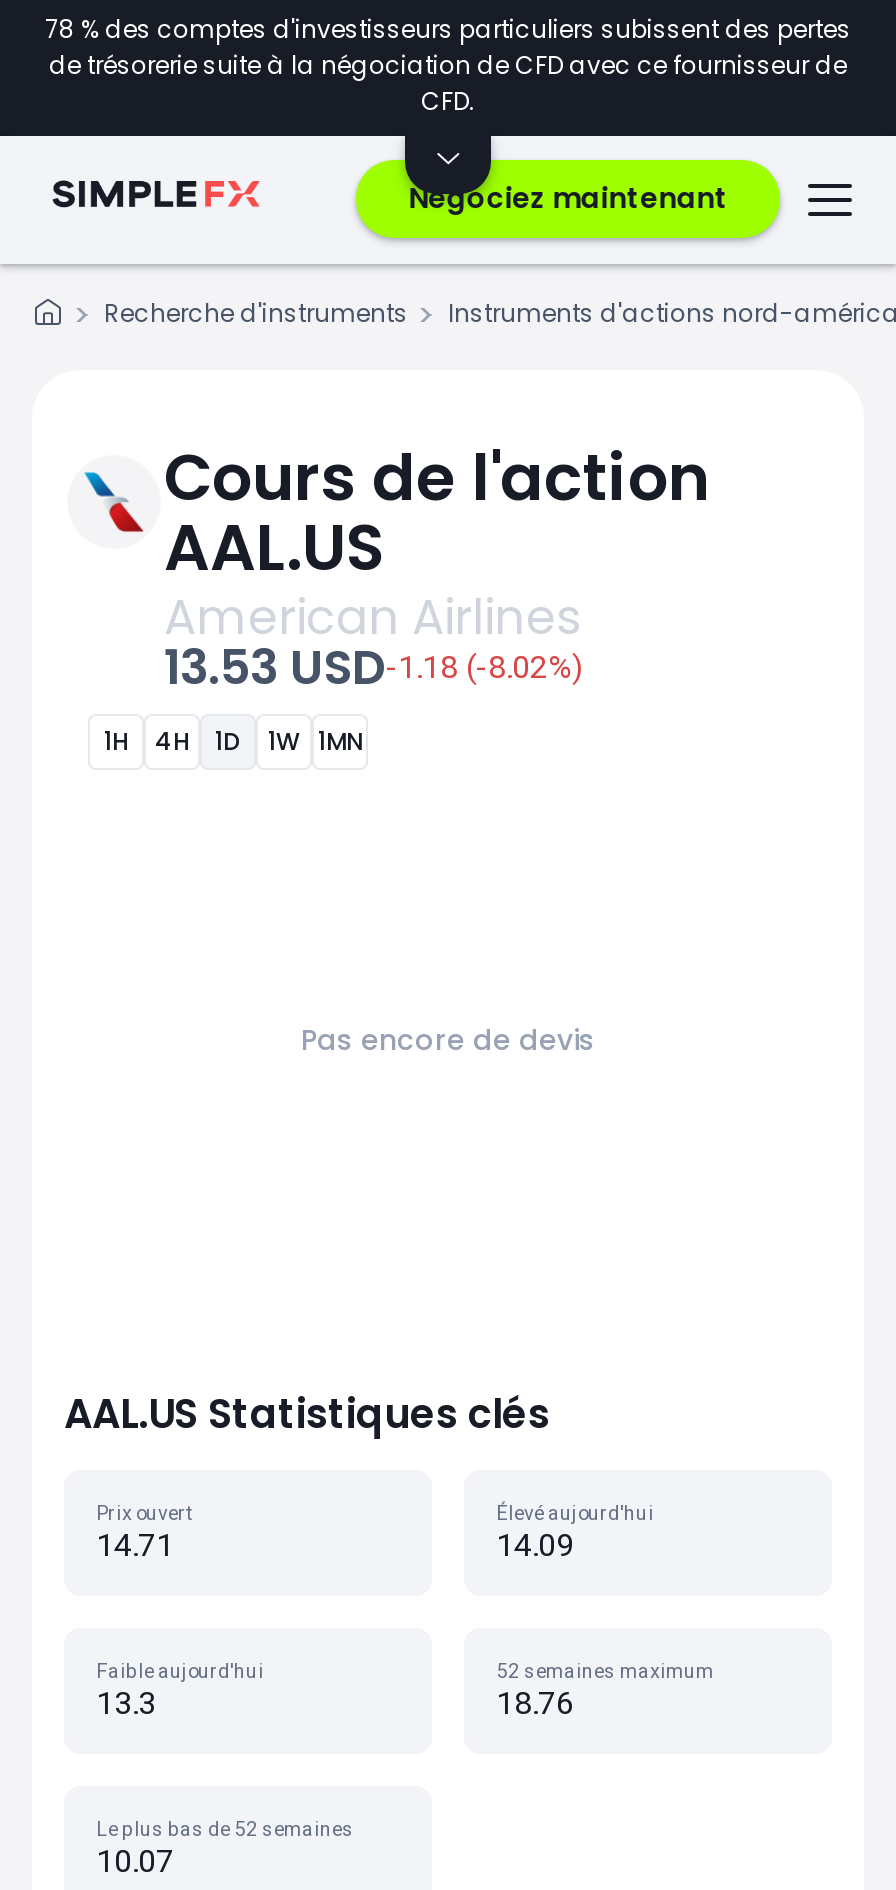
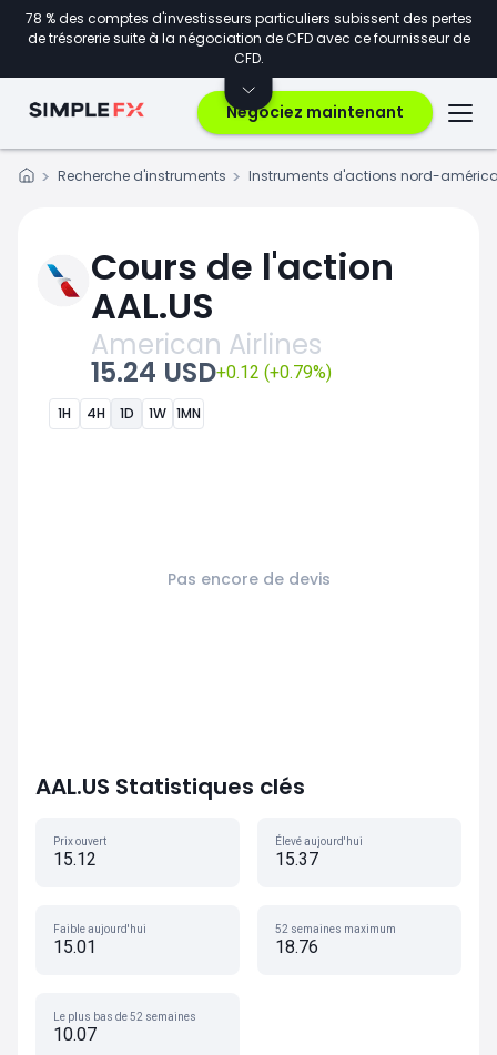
[164,634,582,700] 13.53 USD-1.18 (-8.02%) -> [91,354,332,390] 15.24 USD+0.12 (+0.79%)
[96,1526,174,1564] 14.71 -> [53,849,97,870] 15.12
[496,1526,574,1564] 14.09 -> [275,849,318,870] 15.37
[96,1684,156,1722] 13.3 -> [53,936,97,957] 15.01

